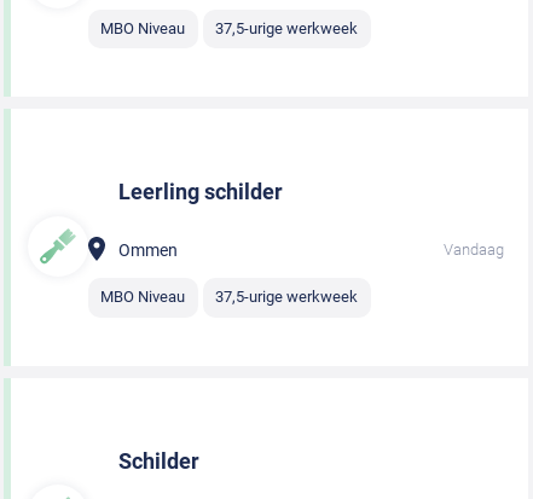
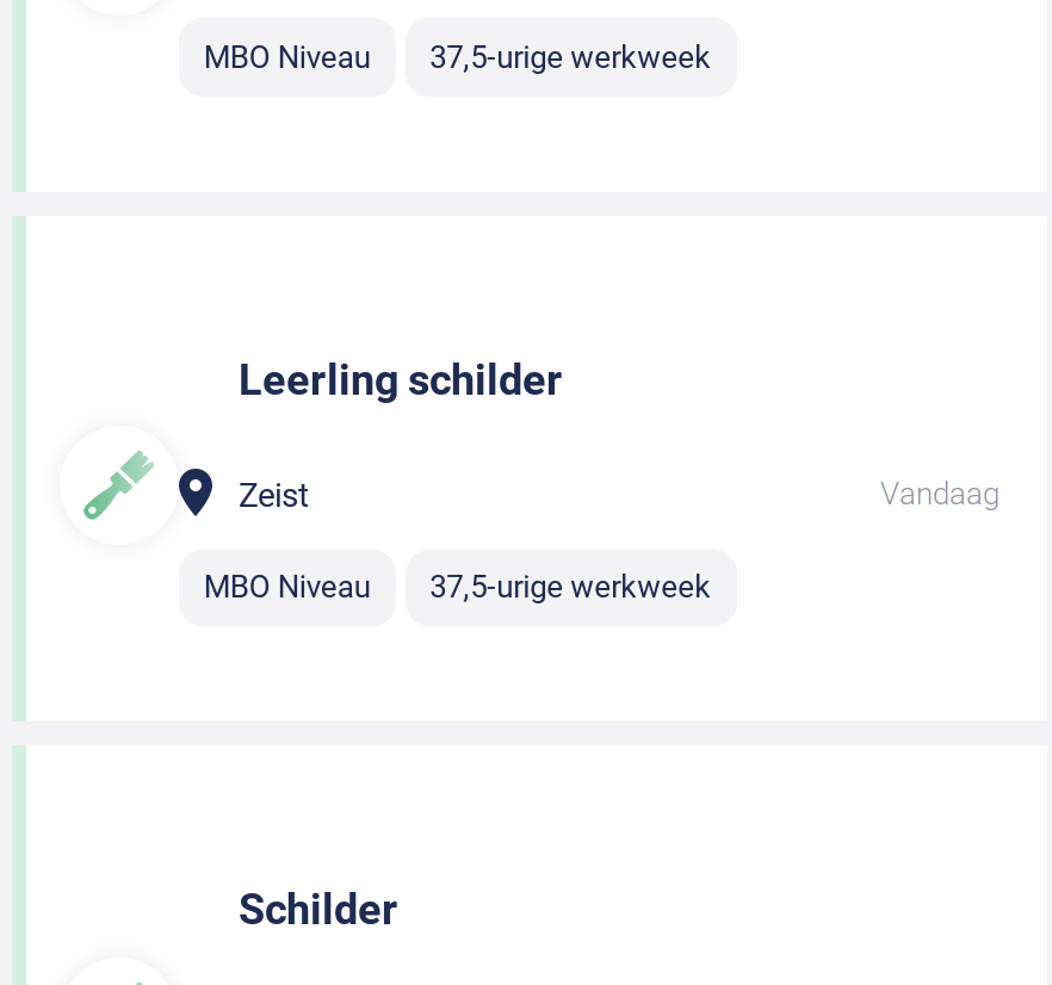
[118,241,178,260] Ommen -> [239,475,310,513] Zeist

